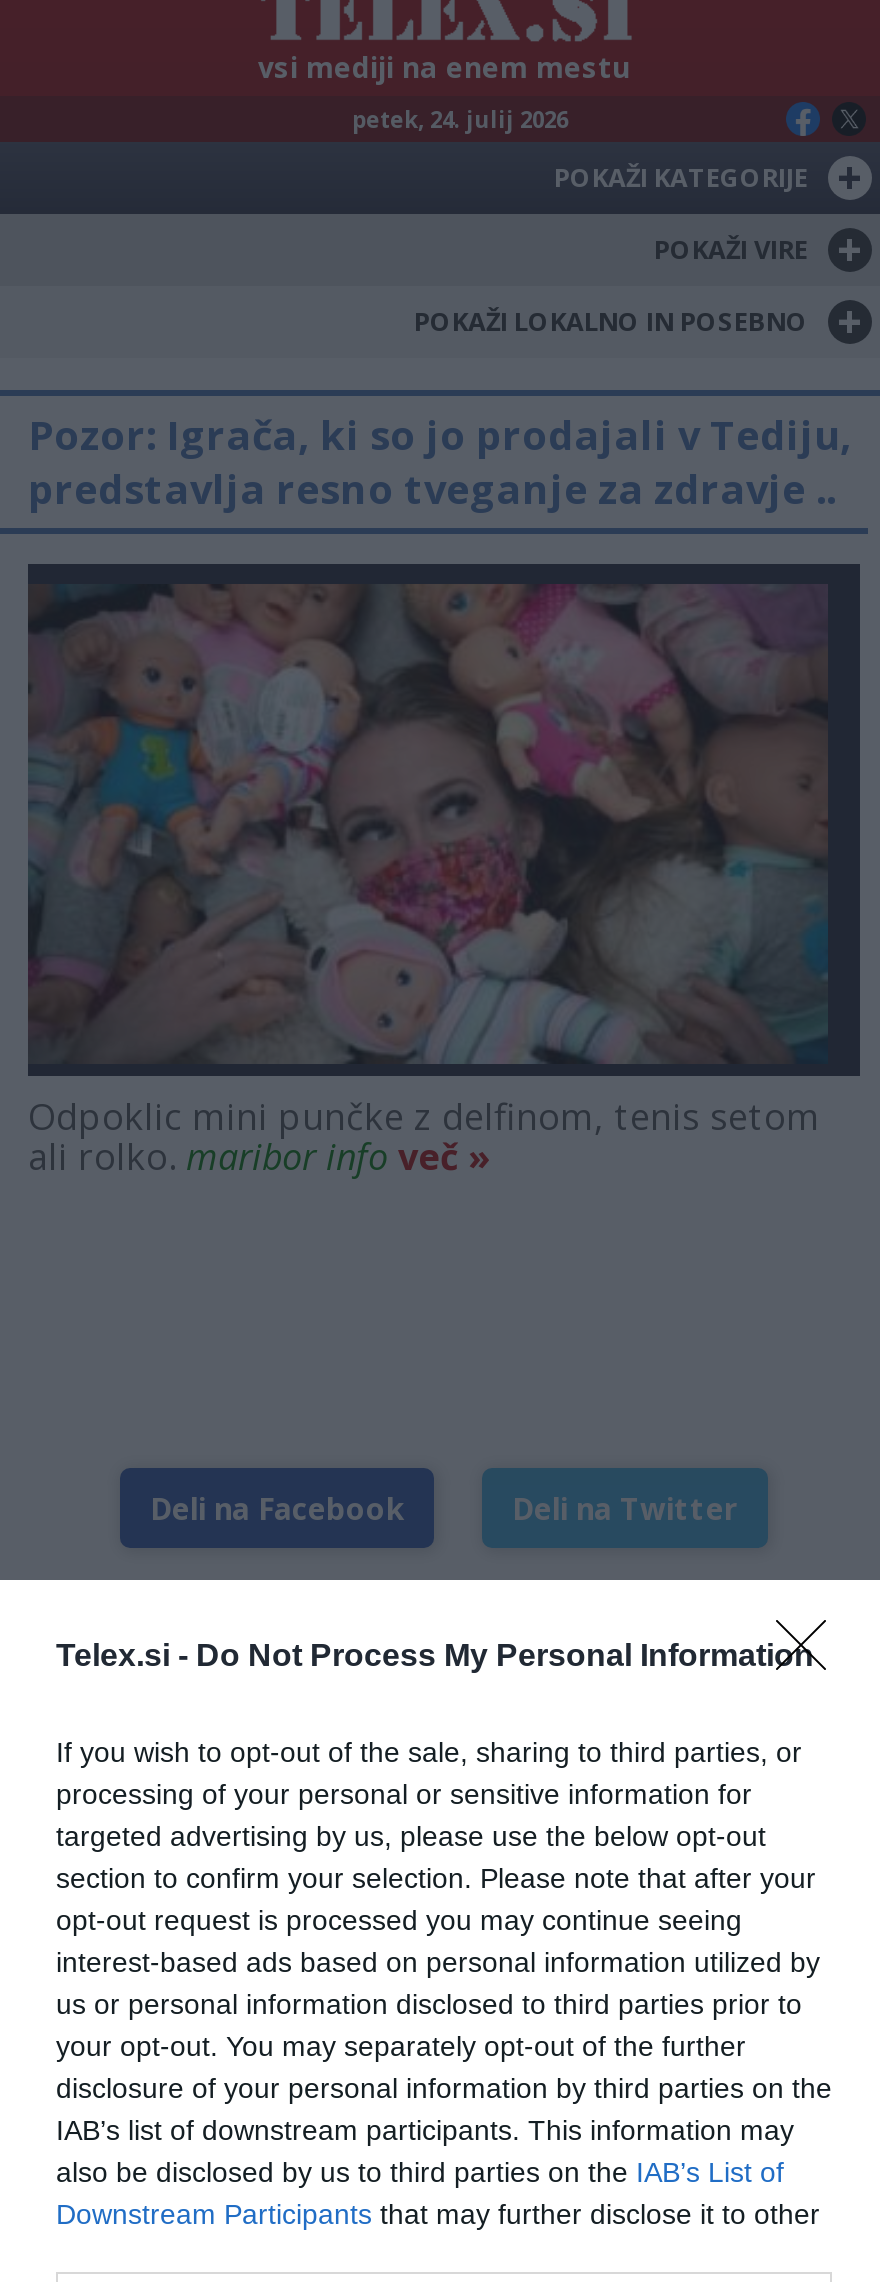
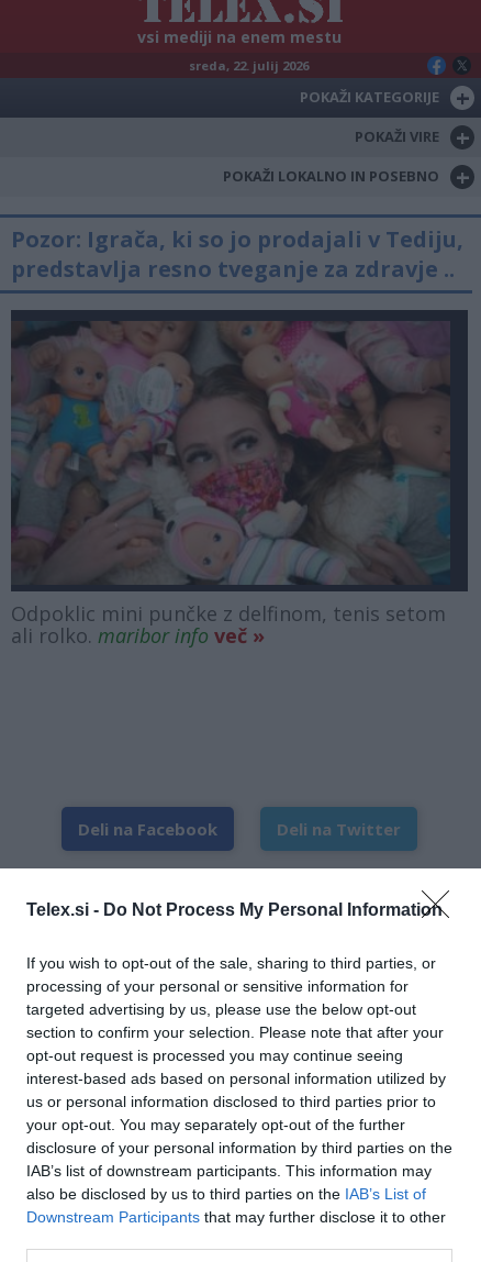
[352,104,568,134] petek, 24. julij 2026 -> [188,57,308,74] sreda, 22. julij 2026

